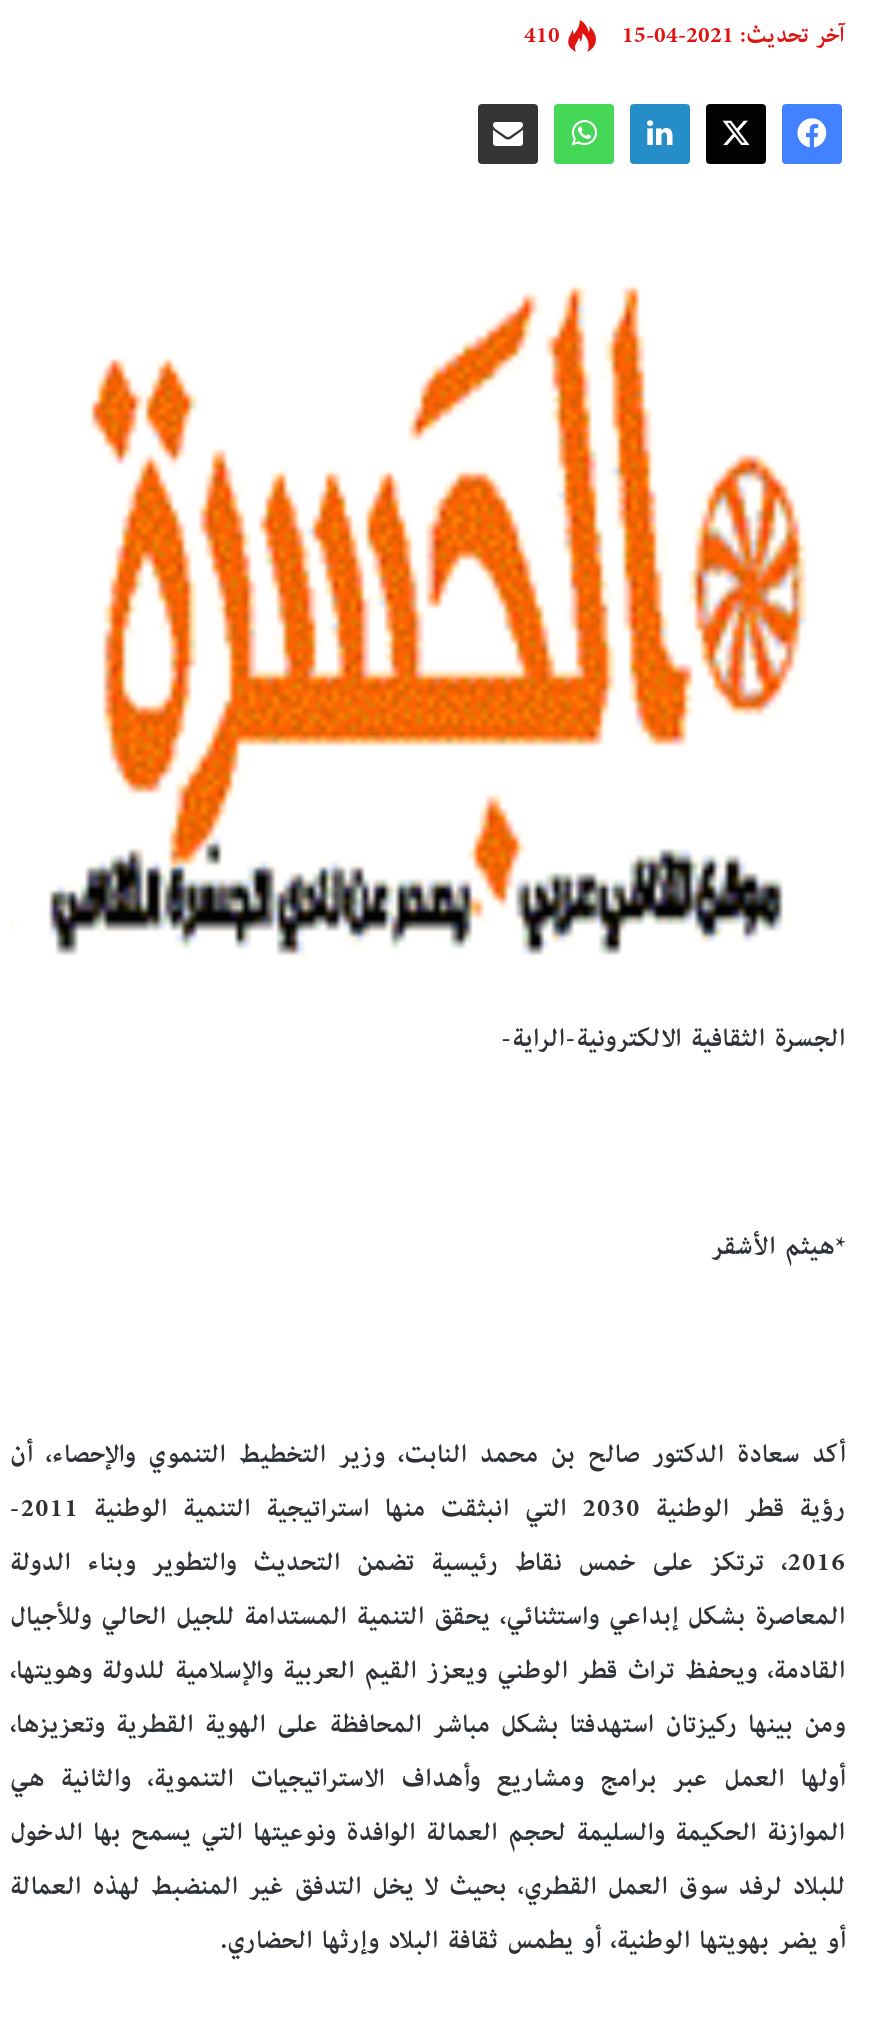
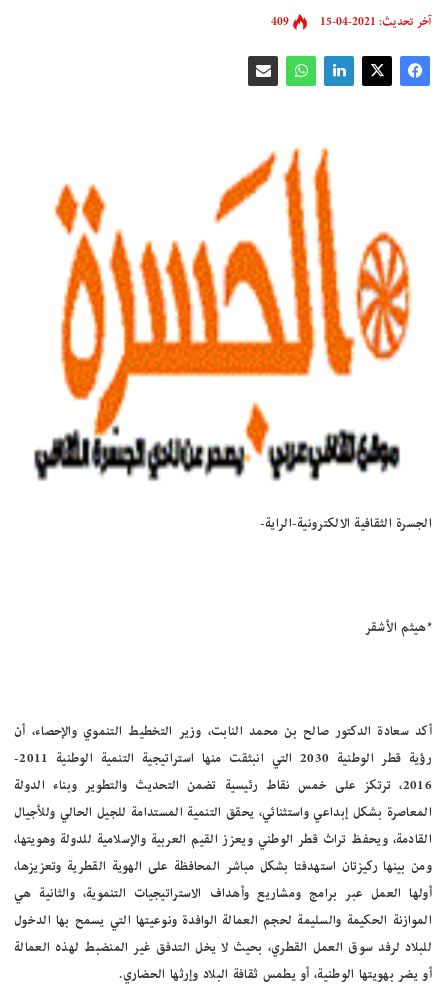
[524,18,560,52] 410 -> [271,13,289,30] 409

